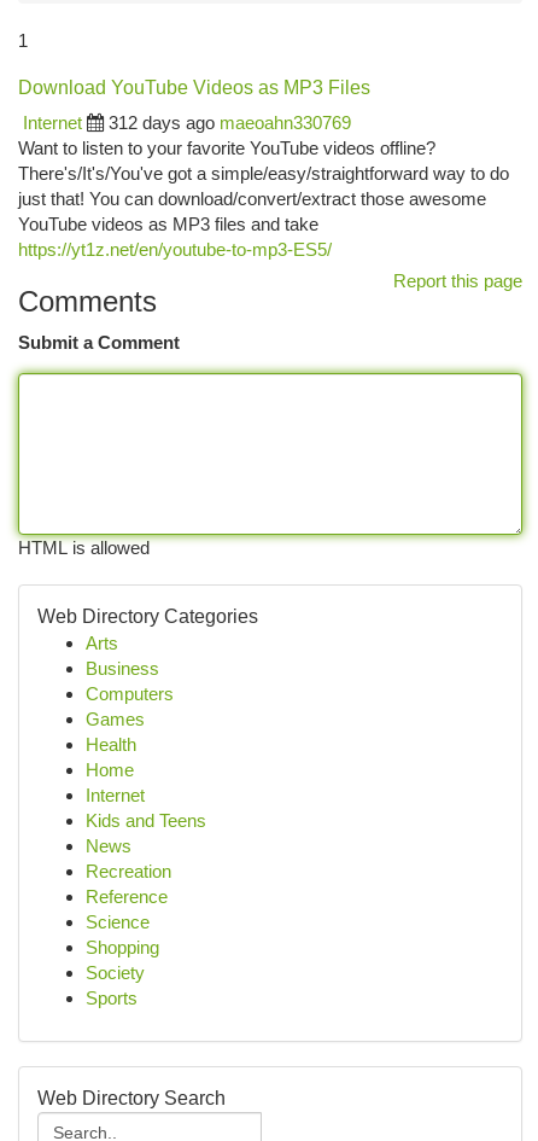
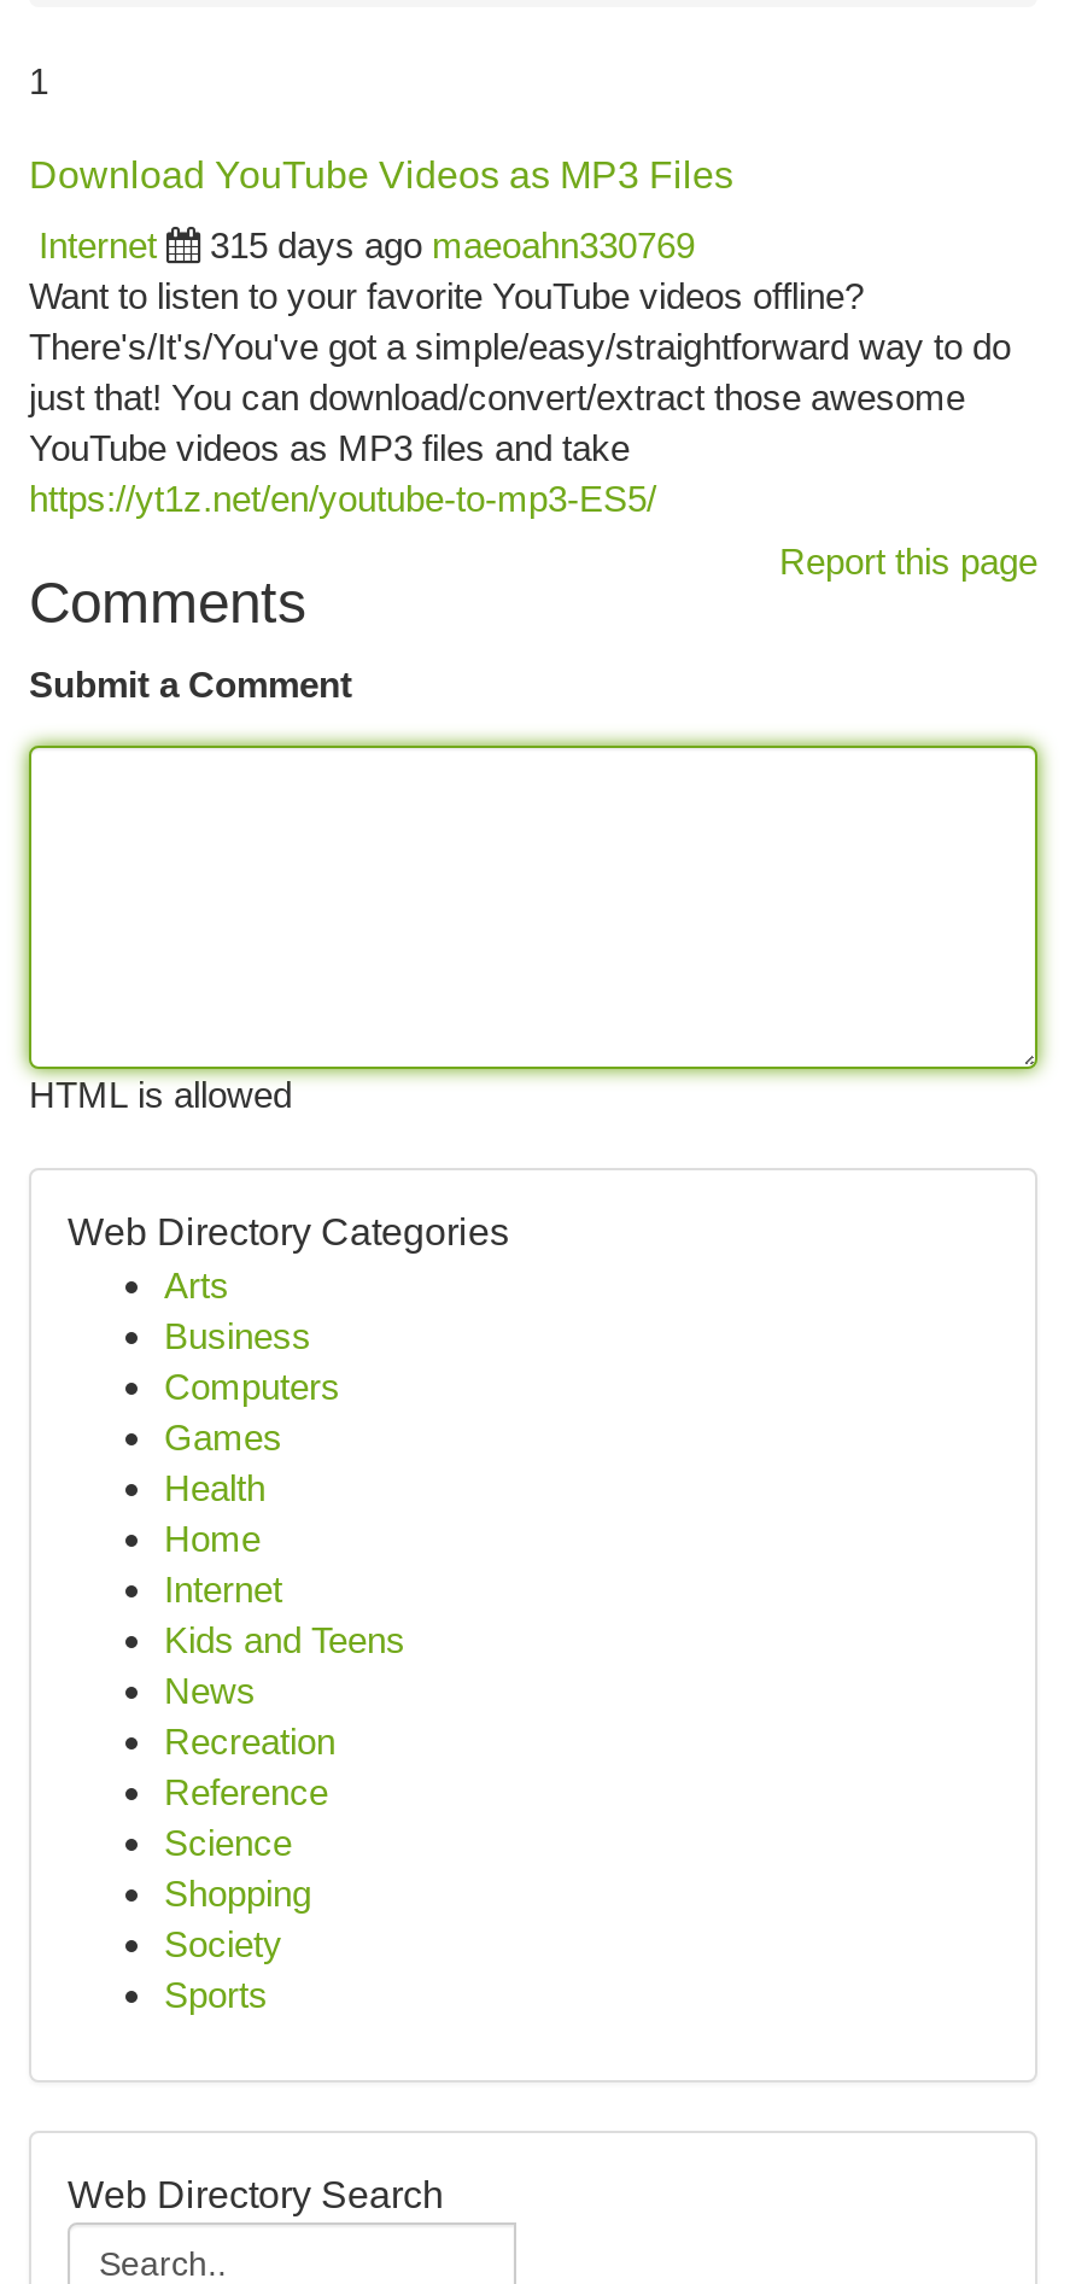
[109,112,351,133] 312 days ago maeoahn330769 -> [210,224,695,265] 315 days ago maeoahn330769

